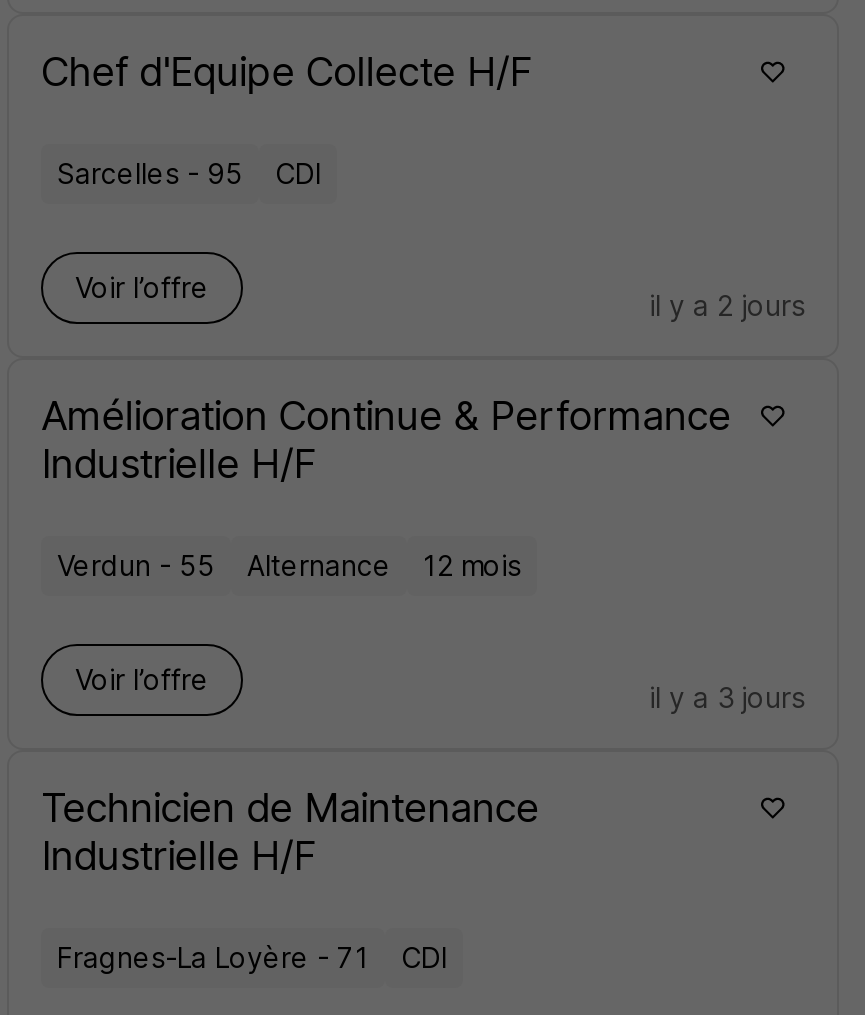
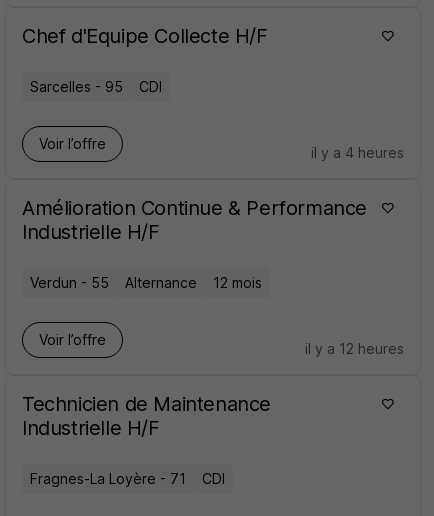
[649,288,805,322] il y a 2 jours -> [311,144,404,161] il y a 4 heures
[649,680,805,714] il y a 3 jours -> [305,340,404,357] il y a 12 heures

